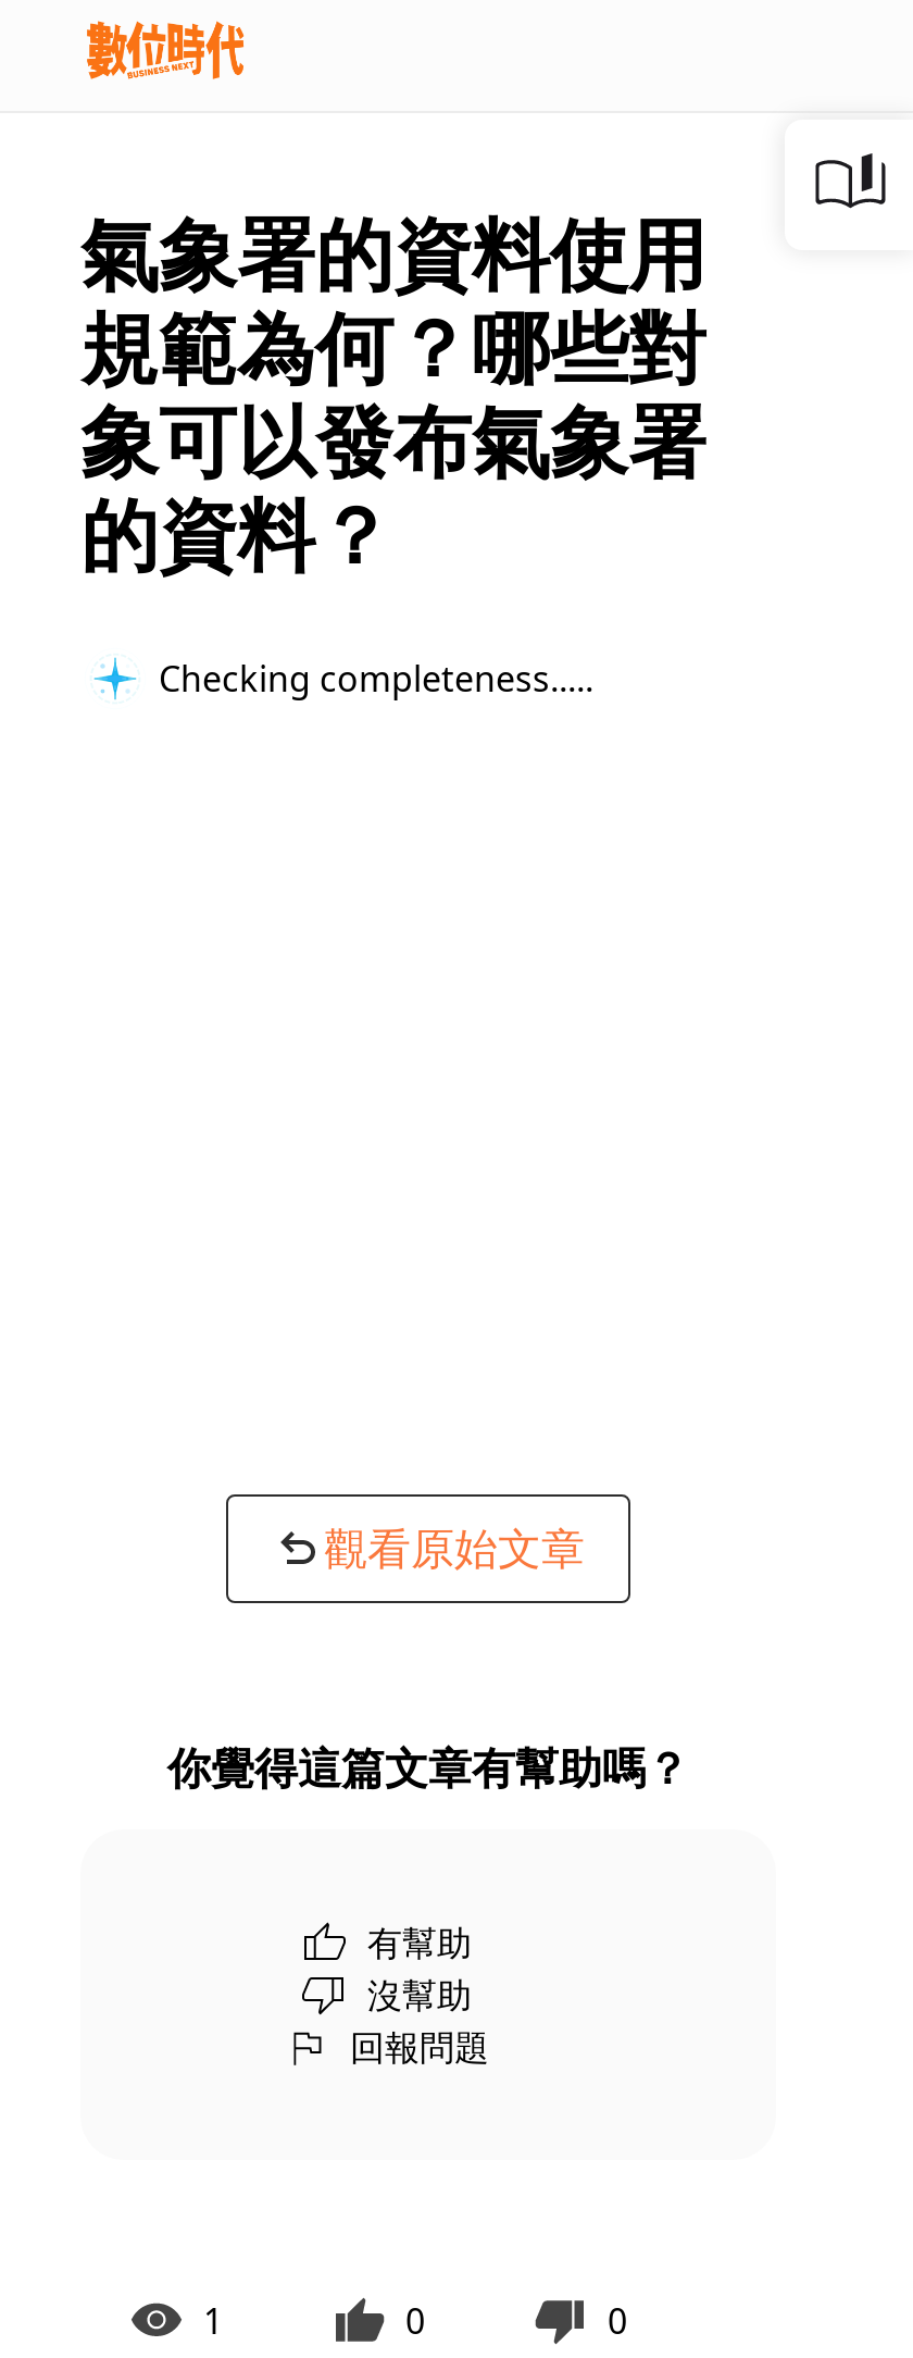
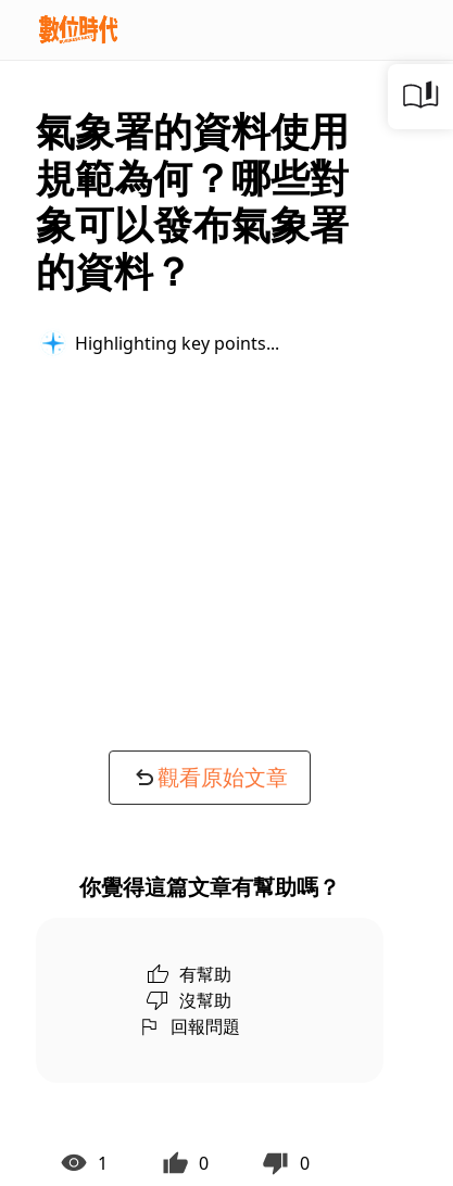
[159,654,576,702] Checking completeness... -> [75,331,279,355] Highlighting key points...

